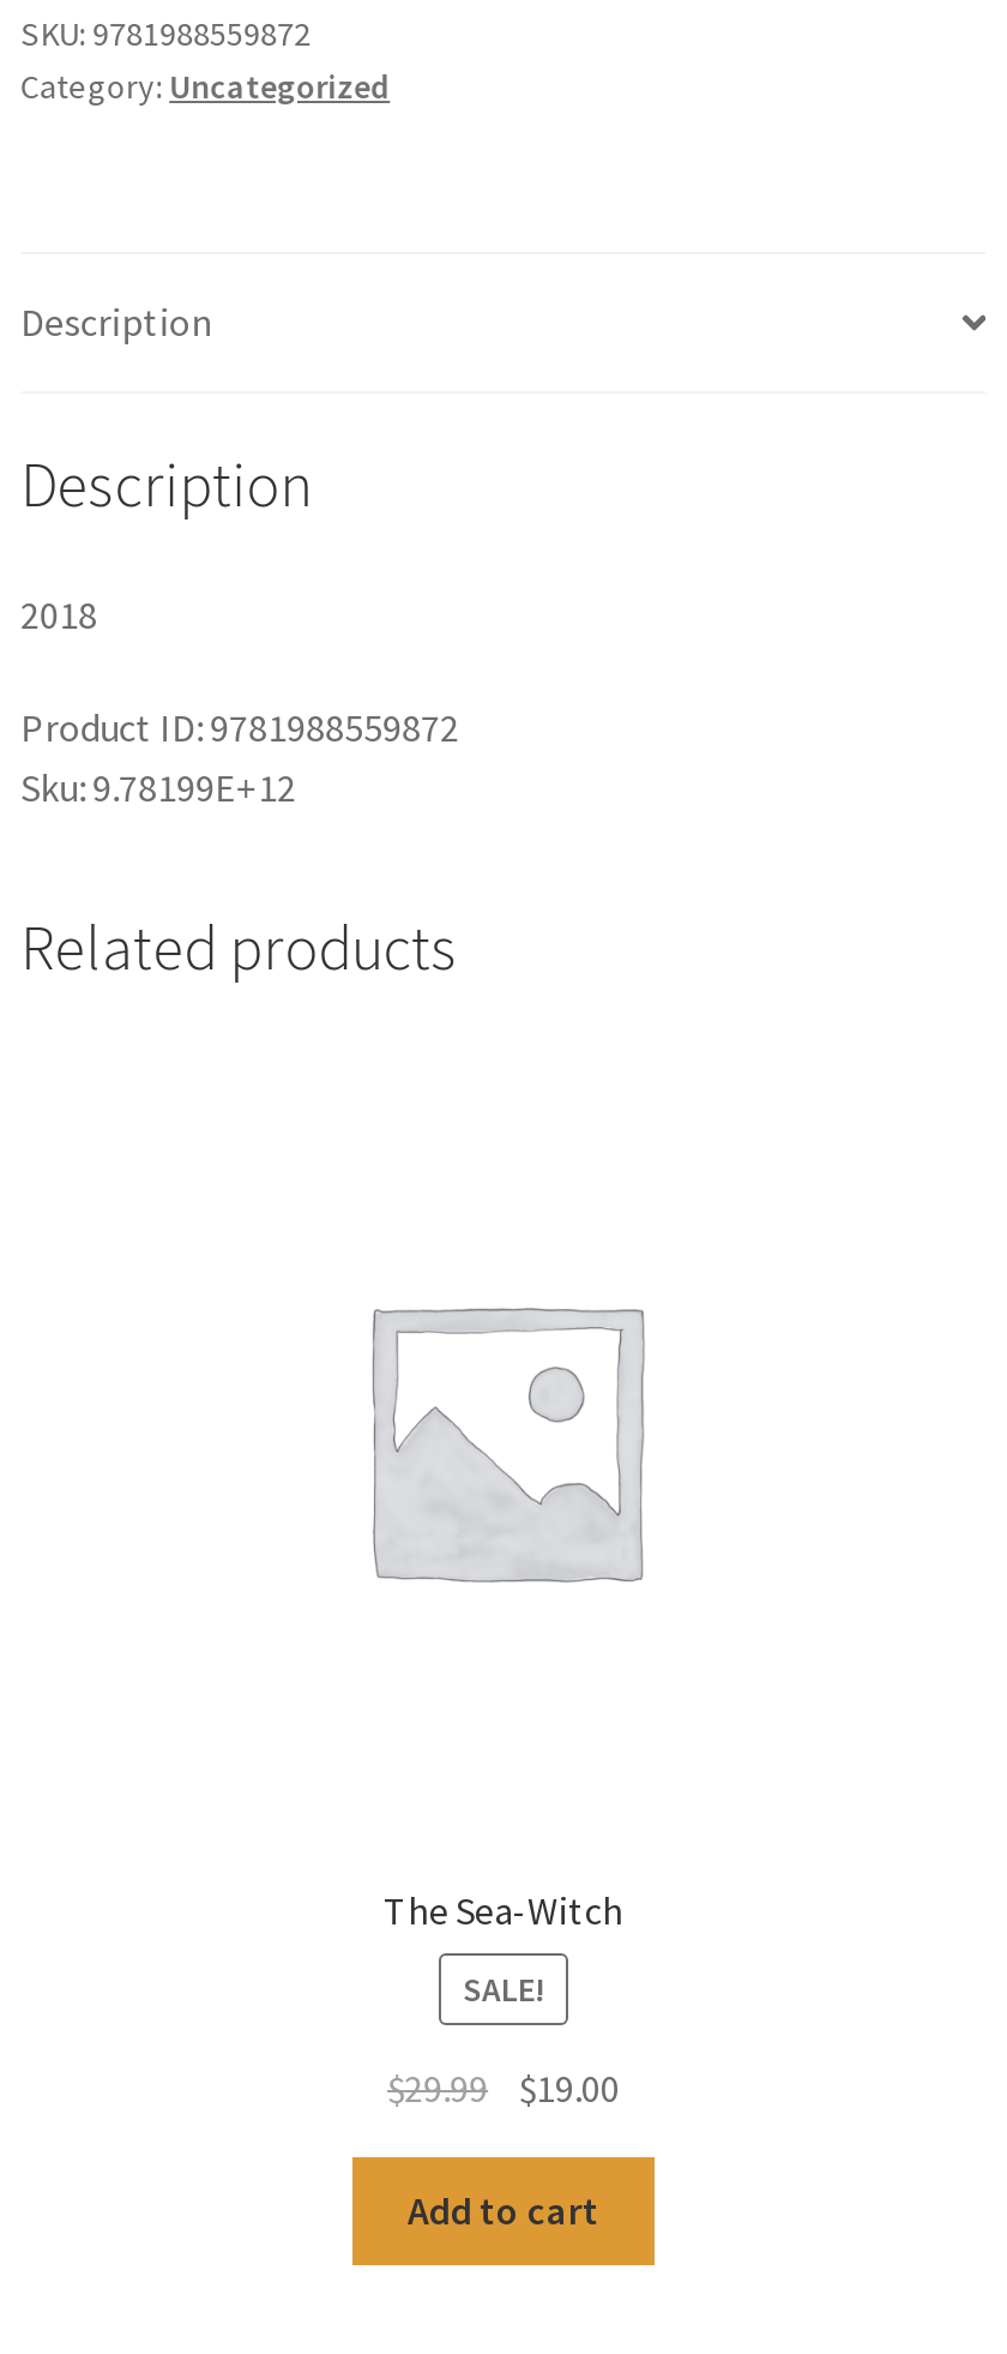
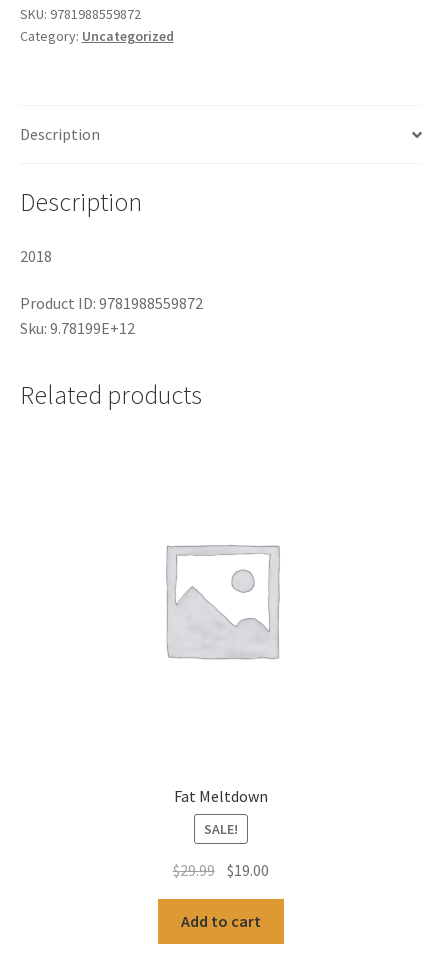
[384,1885,623,1933] The Sea-Witch -> [174,786,268,806] Fat Meltdown

